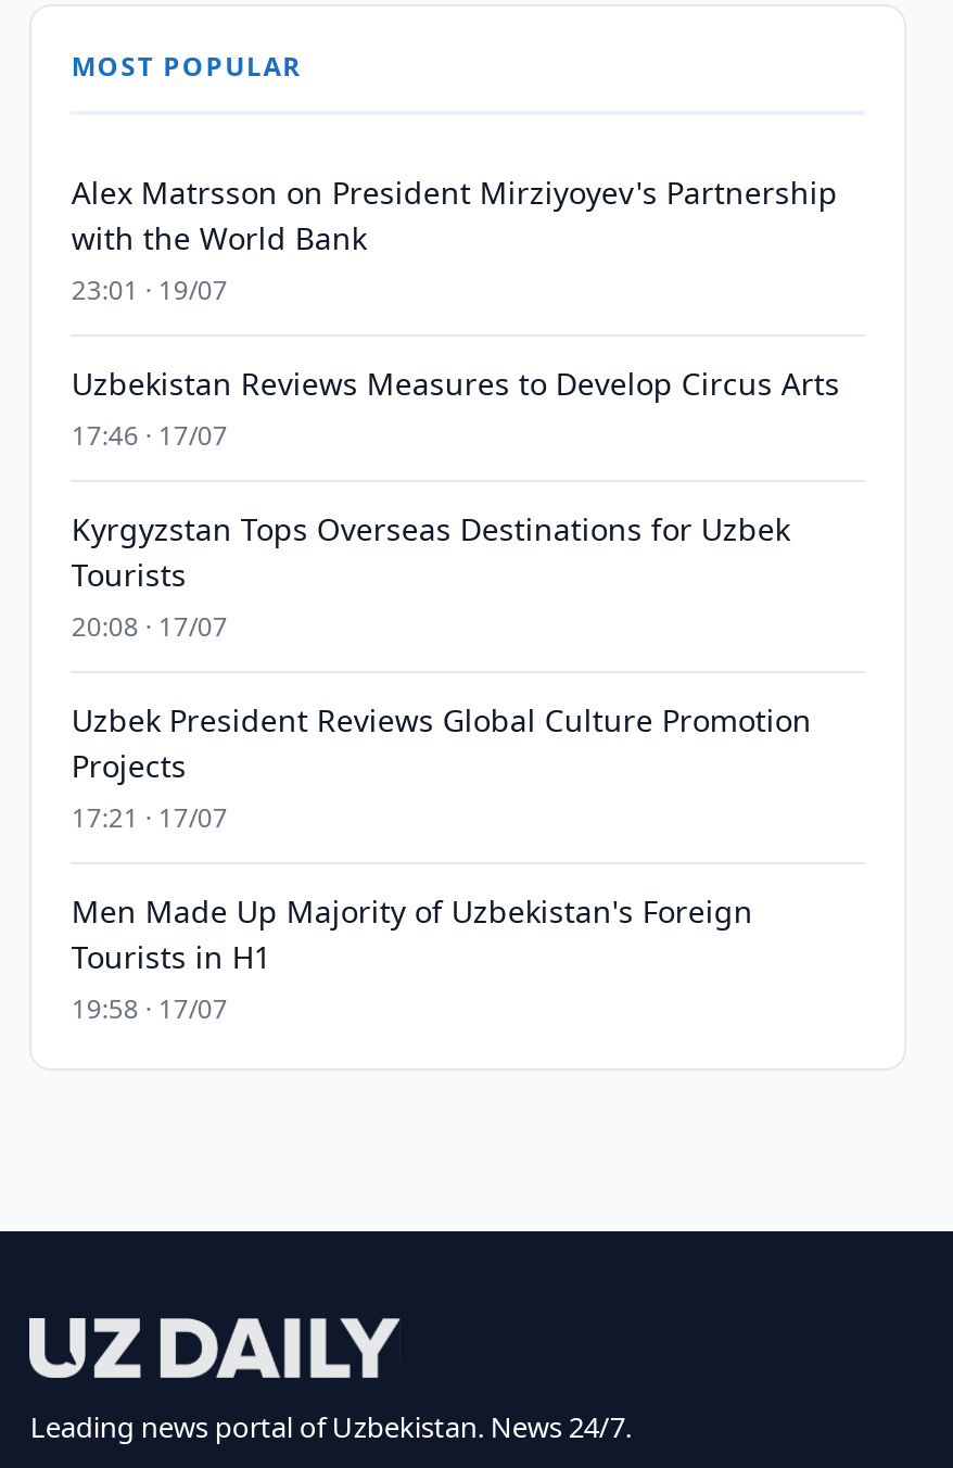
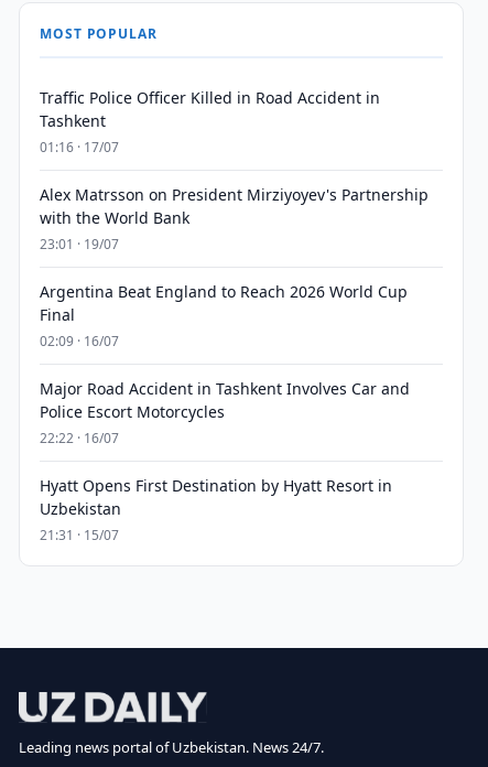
none -> [40,87,380,156] Traffic Police Officer Killed in Road Accident in | Tashkent | 01:16 · 17/07
moved [71,172,838,308] -> [40,184,429,253]: Alex Matrsson on President Mirziyoyev's Partnership | with the World Bank | 23:01 · 19/07
[71,363,840,1027] Uzbekistan Reviews Measures to Develop Circus Arts | 17:46 · 17/07 | Kyrgyzstan Tops Overseas Destinations for Uzbek | Tourists | 20:08 · 17/07 | Uzbek President Reviews Global Culture Promotion | Projects | 17:21 · 17/07 | Men Made Up Majority of Uzbekistan's Foreign | Tourists in H1 | 19:58 · 17/07 -> [40,281,410,544] Argentina Beat England to Reach 2026 World Cup | Final | 02:09 · 16/07 | Major Road Accident in Tashkent Involves Car and | Police Escort Motorcycles | 22:22 · 16/07 | Hyatt Opens First Destination by Hyatt Resort in | Uzbekistan | 21:31 · 15/07

